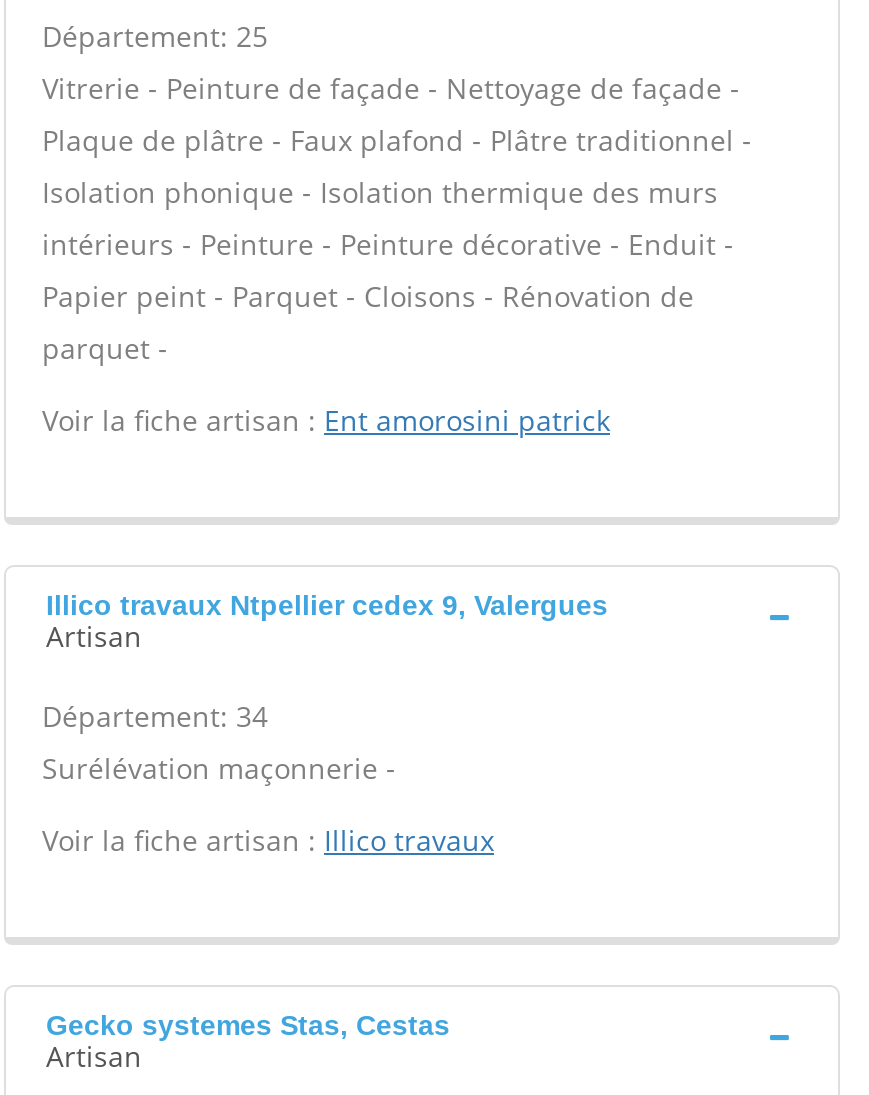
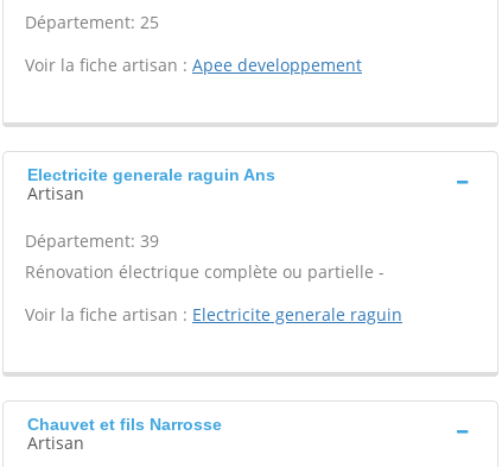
[42,69,752,439] Vitrerie - Peinture de façade - Nettoyage de façade - | Plaque de plâtre - Faux plafond - Plâtre traditionnel - | Isolation phonique - Isolation thermique des murs | intérieurs - Peinture - Peinture décorative - Enduit - | Papier peint - Parquet - Cloisons - Rénovation de | parquet - | Voir la fiche artisan : Ent amorosini patrick -> [25,53,362,76] Voir la fiche artisan : Apee developpement
[46,589,608,621] Illico travaux Ntpellier cedex 9, Valergues -> [27,165,275,184] Electricite generale raguin Ans
[42,697,396,787] Département: 34 | Surélévation maçonnerie - -> [25,229,385,283] Département: 39 | Rénovation électrique complète ou partielle -
[42,821,494,859] Voir la fiche artisan : Illico travaux -> [25,303,402,326] Voir la fiche artisan : Electricite generale raguin
[46,1009,450,1041] Gecko systemes Stas, Cestas -> [27,415,222,434] Chauvet et fils Narrosse

